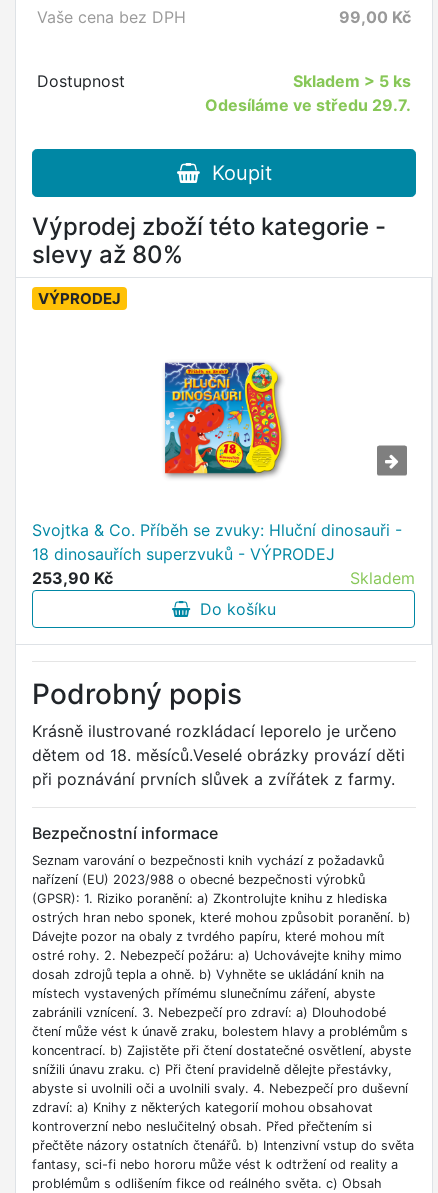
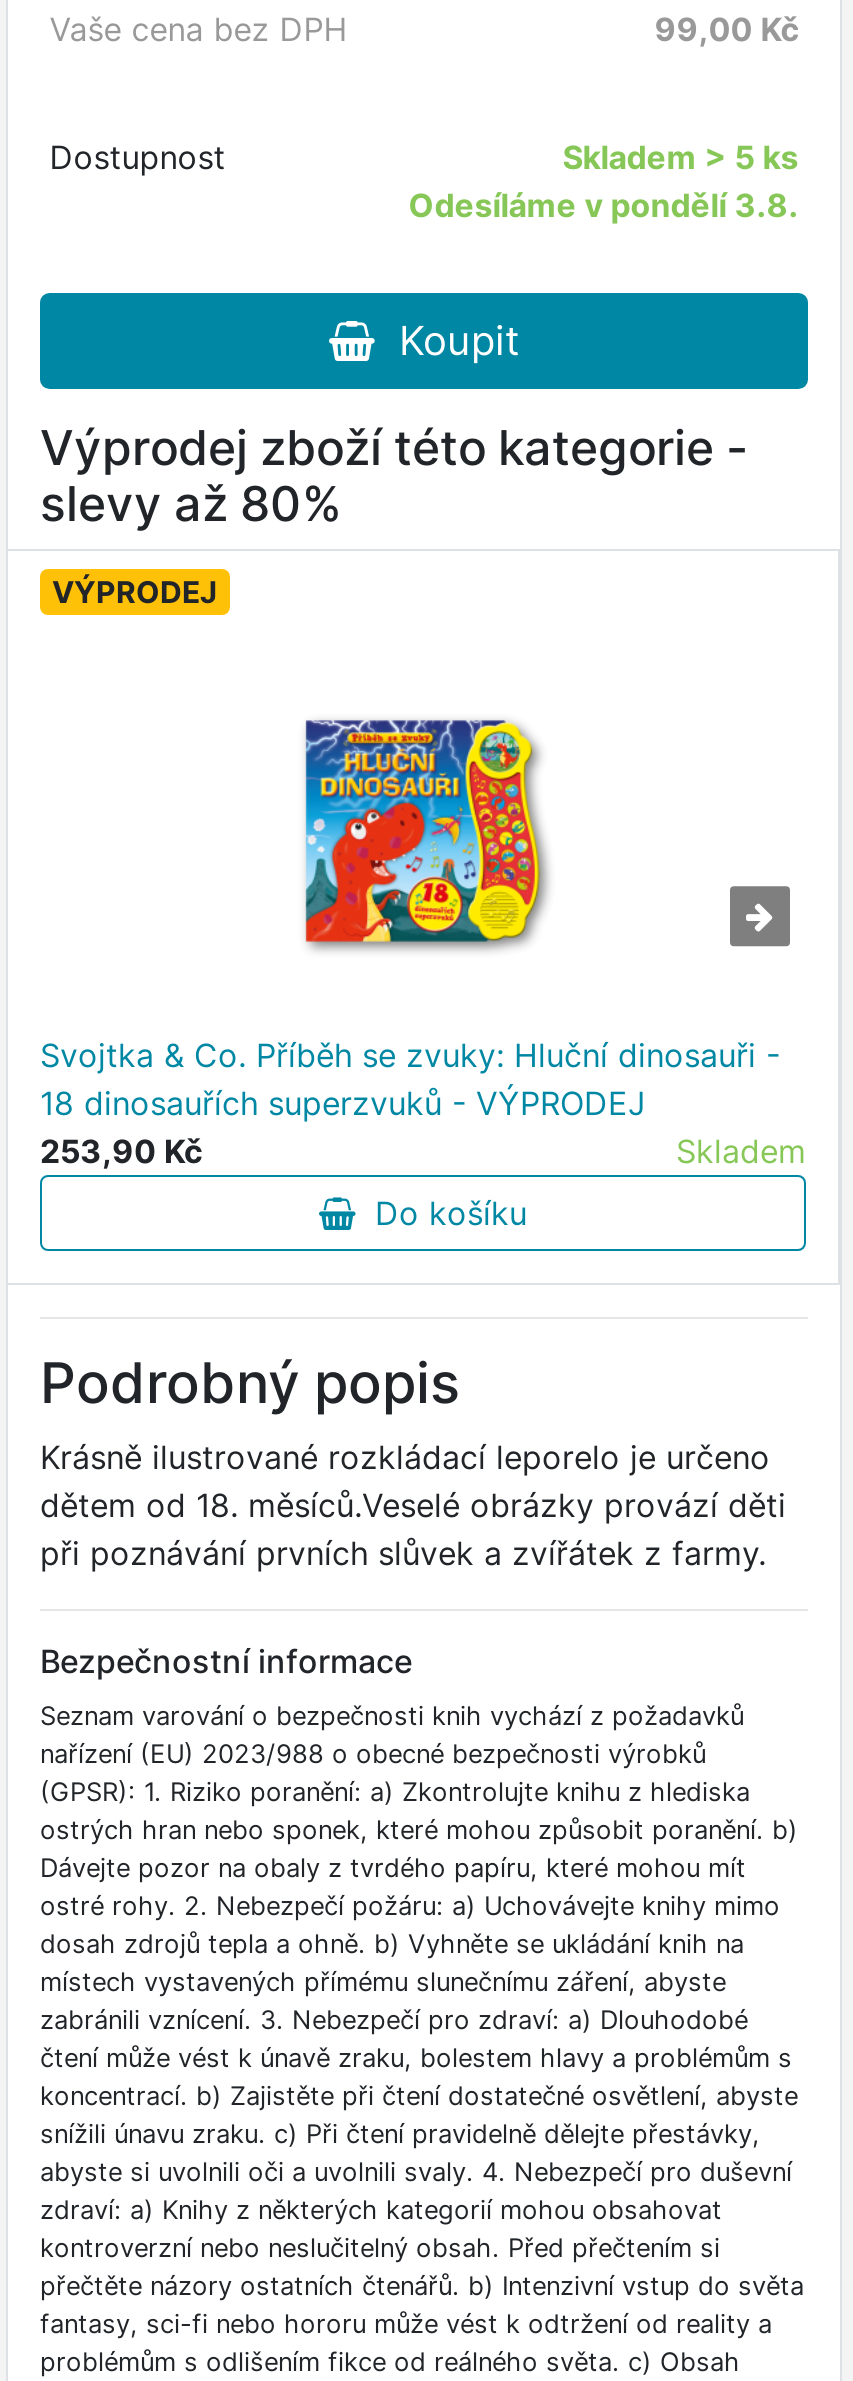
[205,95,411,115] Odesíláme ve středu 29.7. -> [408,185,798,225] Odesíláme v pondělí 3.8.

